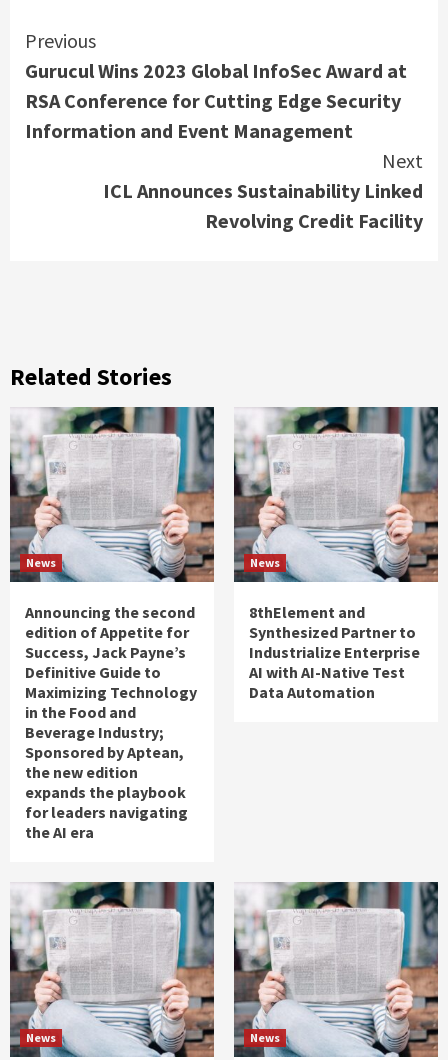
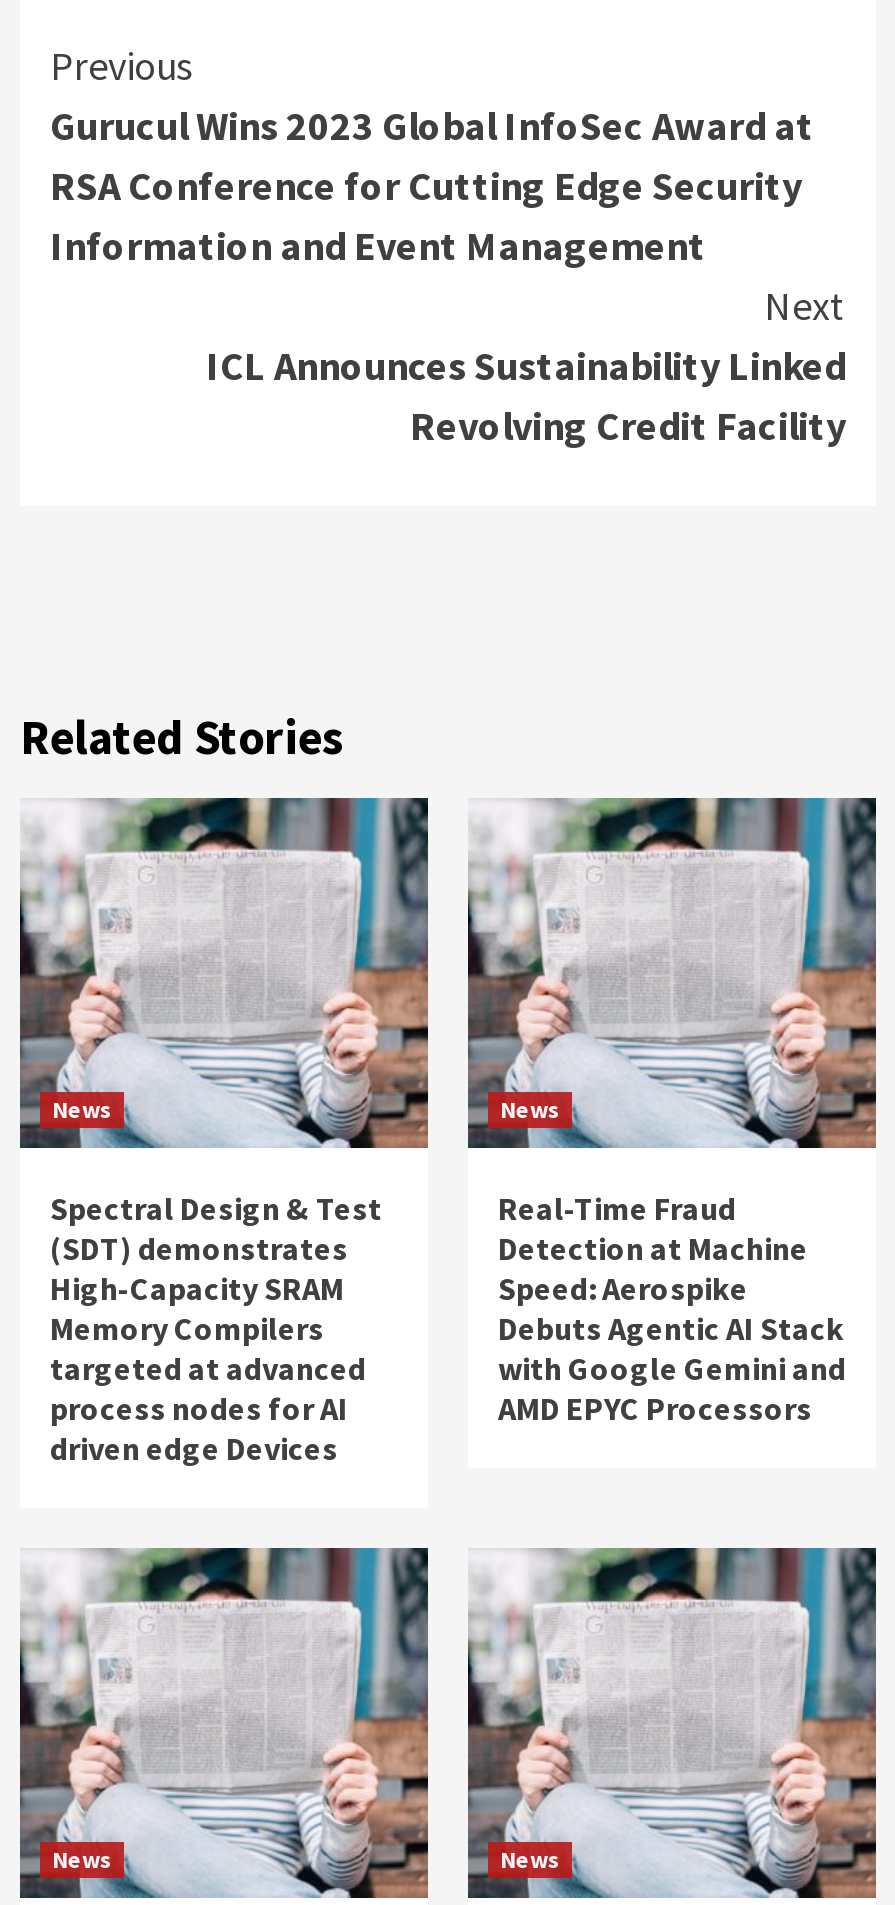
[25,602,197,842] Announcing the second | edition of Appetite for | Success, Jack Payne’s | Definitive Guide to | Maximizing Technology | in the Food and | Beverage Industry; | Sponsored by Aptean, | the new edition | expands the playbook | for leaders navigating | the AI era -> [50,1188,382,1468] Spectral Design & Test | (SDT) demonstrates | High-Capacity SRAM | Memory Compilers | targeted at advanced | process nodes for AI | driven edge Devices
[249,602,420,702] 8thElement and | Synthesized Partner to | Industrialize Enterprise | AI with AI-Native Test | Data Automation -> [498,1188,846,1428] Real-Time Fraud | Detection at Machine | Speed: Aerospike | Debuts Agentic AI Stack | with Google Gemini and | AMD EPYC Processors

